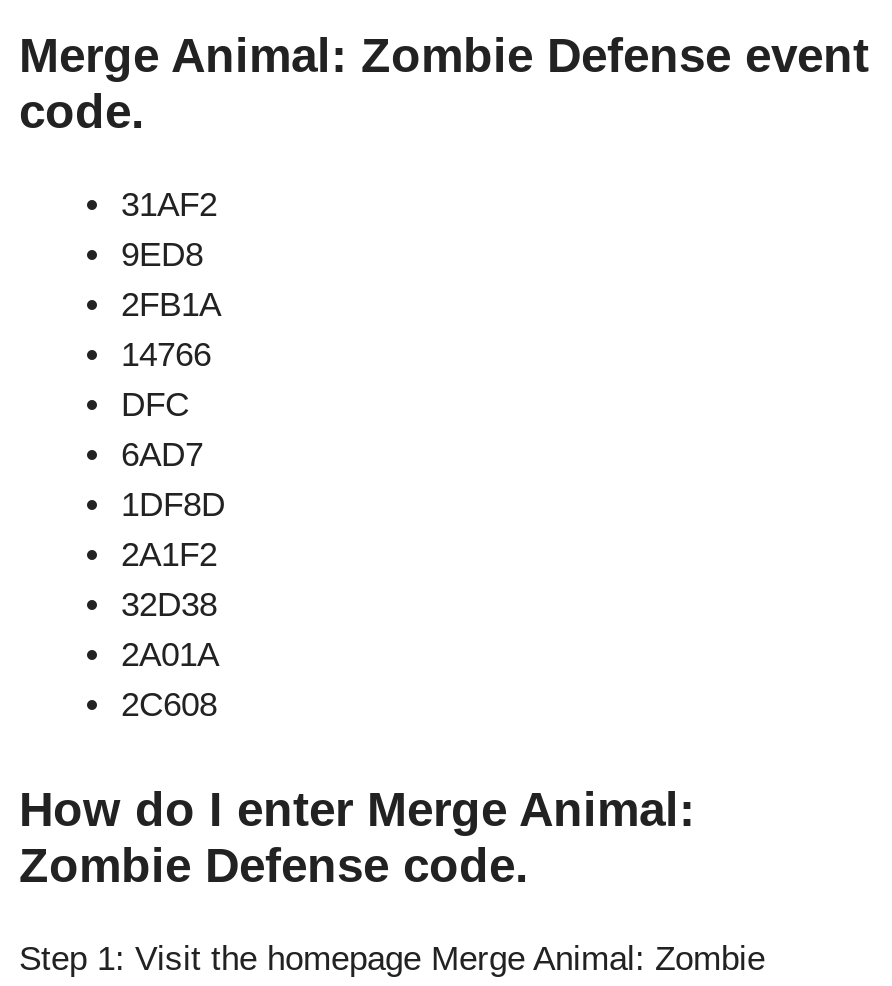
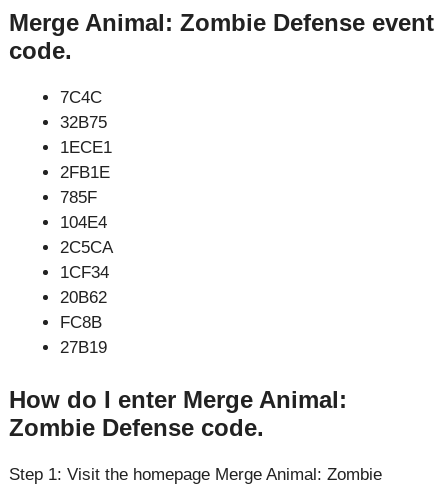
[121,186,225,724] 31AF2 | 9ED8 | 2FB1A | 14766 | DFC | 6AD7 | 1DF8D | 2A1F2 | 32D38 | 2A01A | 2C608 -> [60,88,113,357] 7C4C | 32B75 | 1ECE1 | 2FB1E | 785F | 104E4 | 2C5CA | 1CF34 | 20B62 | FC8B | 27B19

